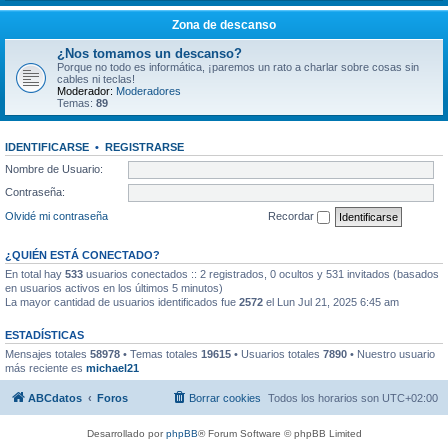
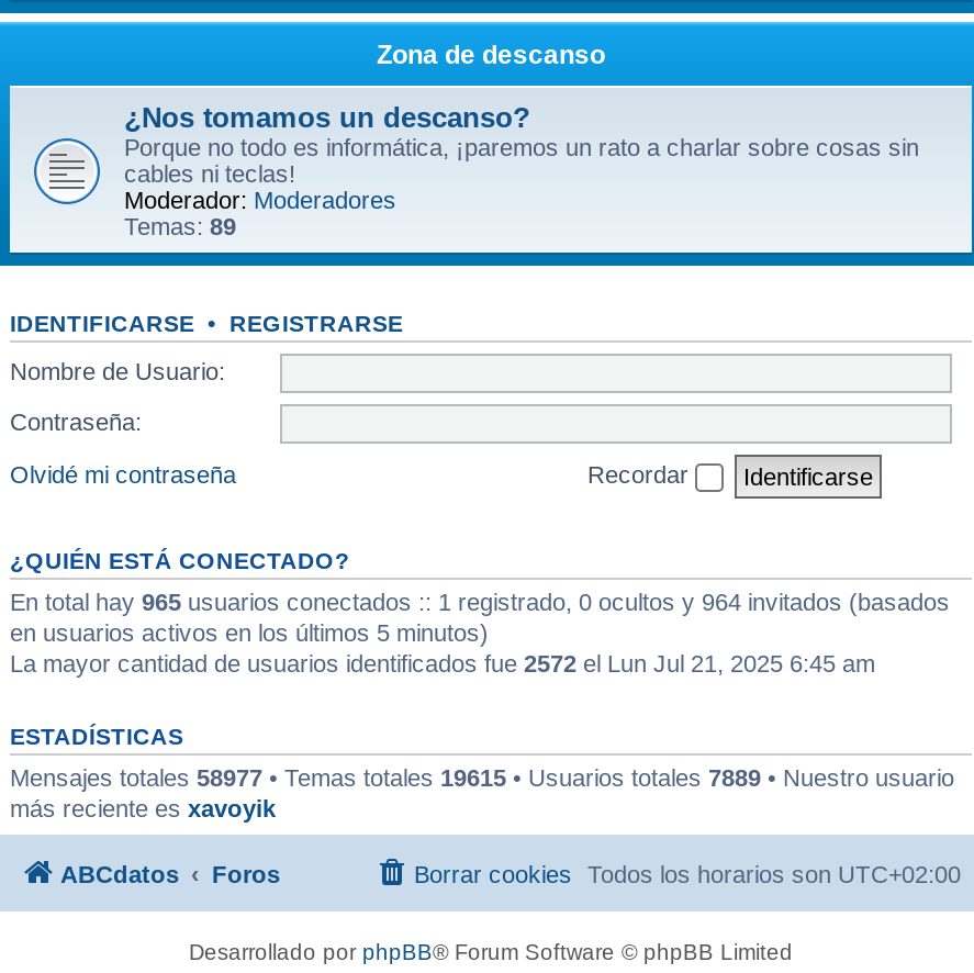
[5,267,439,279] En total hay 533 usuarios conectados :: 2 registrados, 0 ocultos y 531 invitados (basados -> [10,588,950,614] En total hay 965 usuarios conectados :: 1 registrado, 0 ocultos y 964 invitados (basados
[5,347,435,359] Mensajes totales 58978 • Temas totales 19615 • Usuarios totales 7890 • Nuestro usuario -> [10,763,954,790] Mensajes totales 58977 • Temas totales 19615 • Usuarios totales 7889 • Nuestro usuario
[5,361,139,373] más reciente es michael21 -> [10,794,276,820] más reciente es xavoyik

